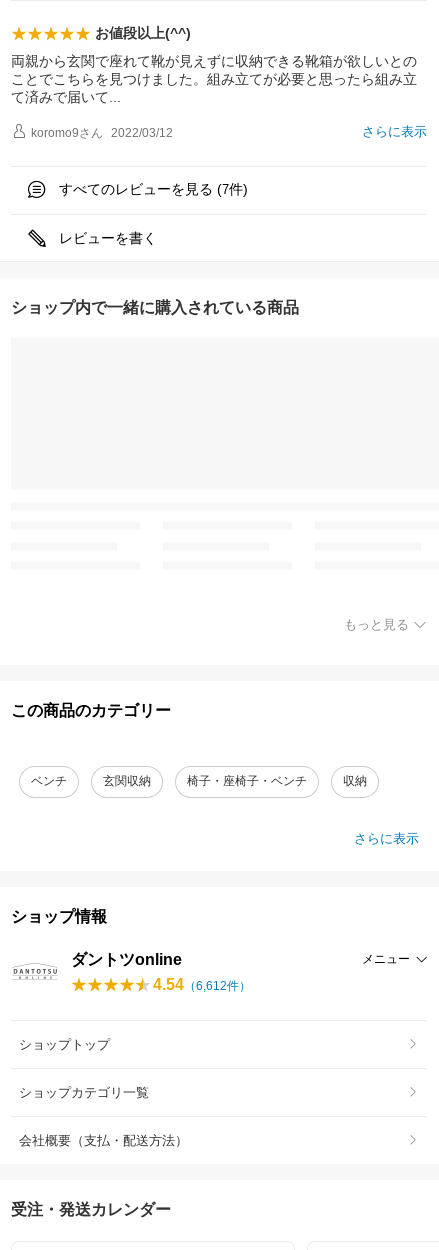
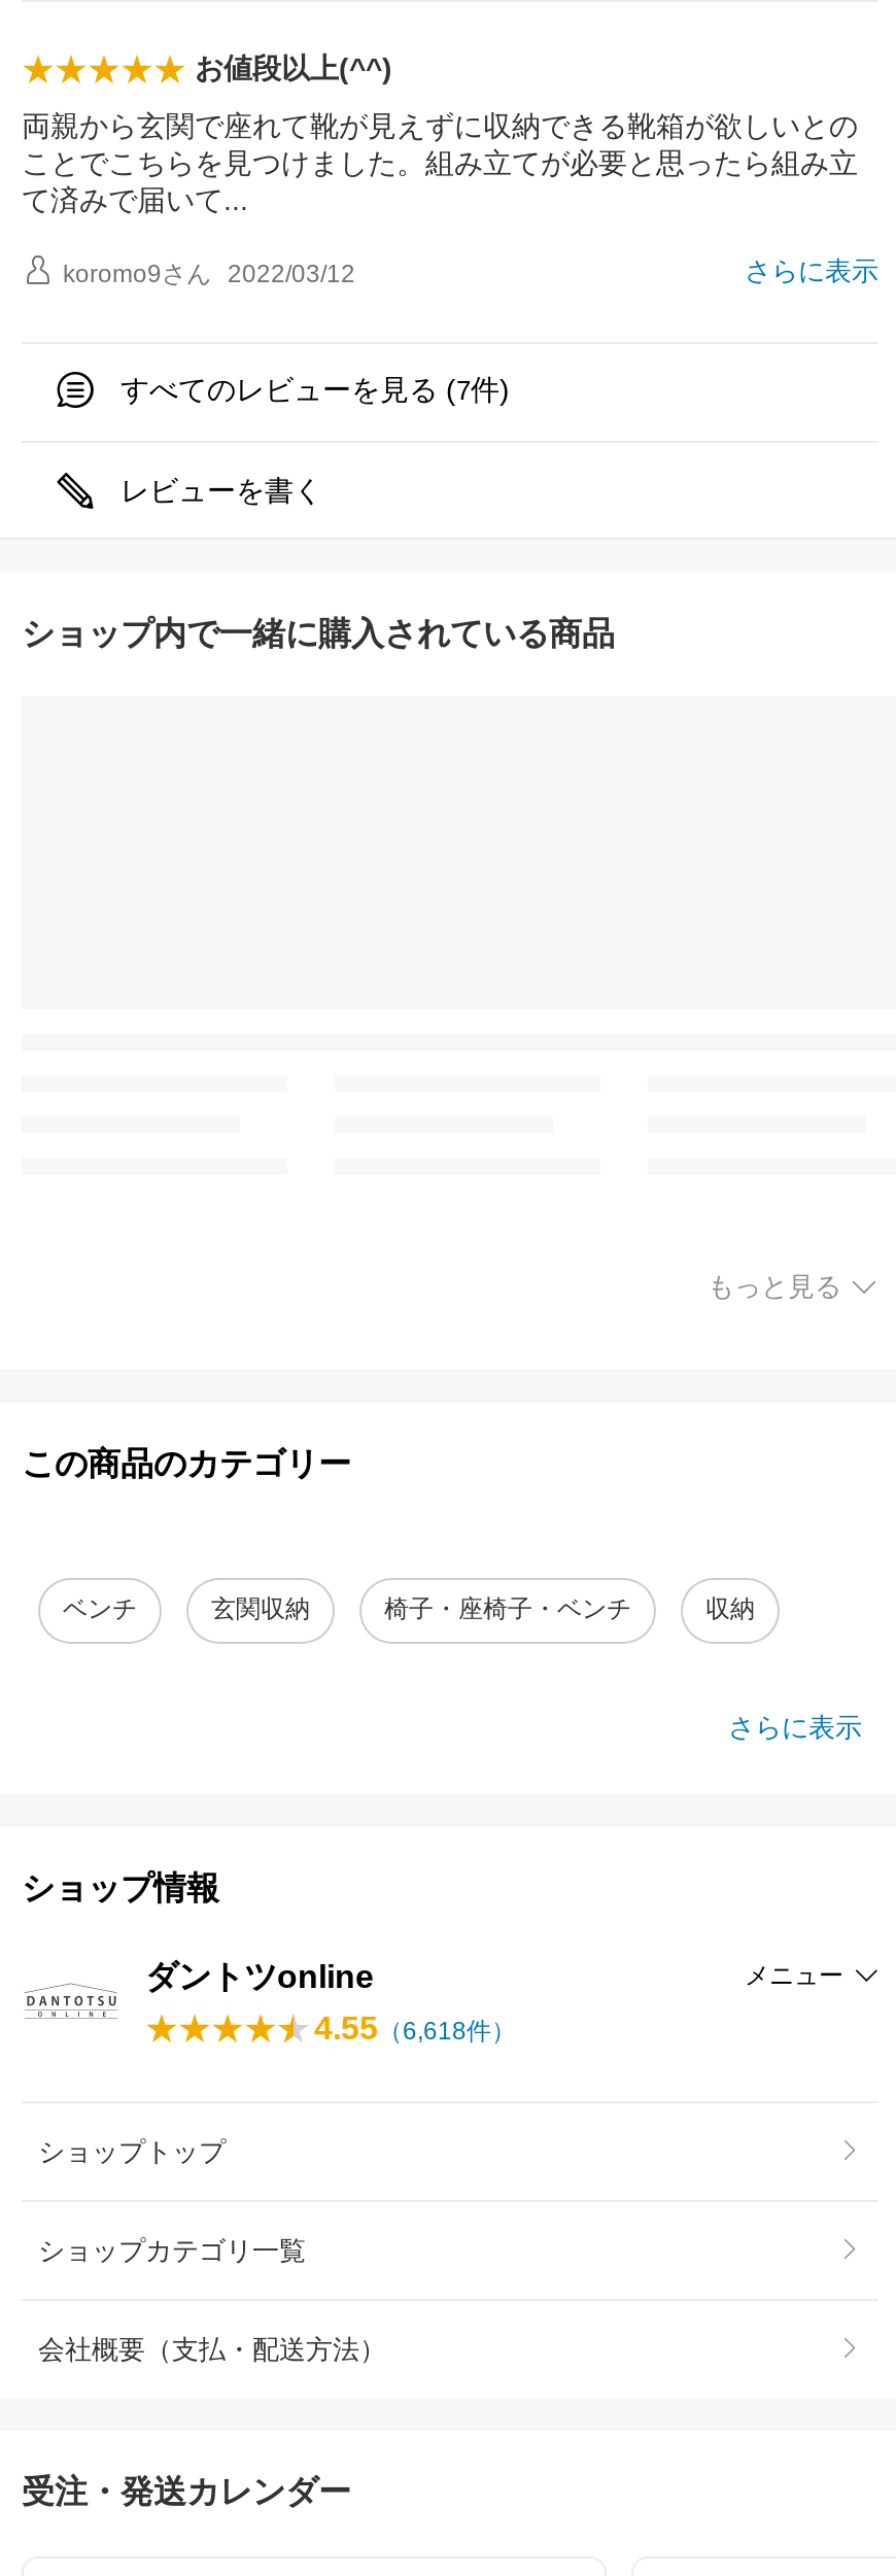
[153,975,251,992] 4.54（6,612件） -> [314,2010,516,2045] 4.55（6,618件）

